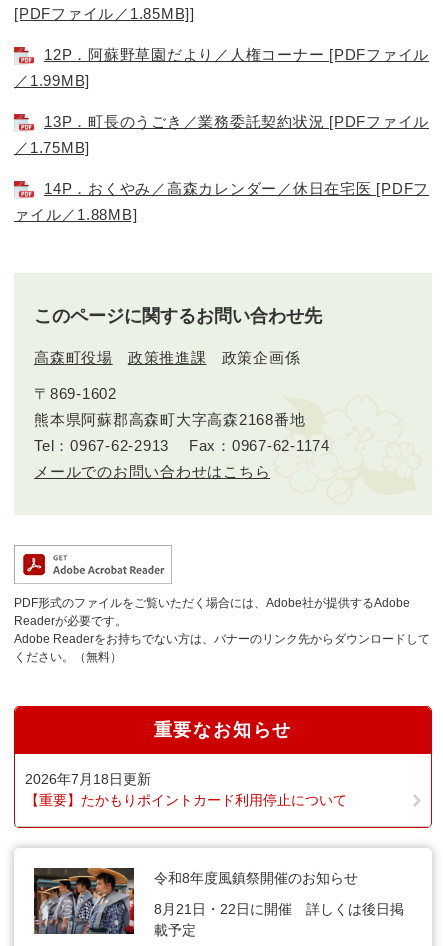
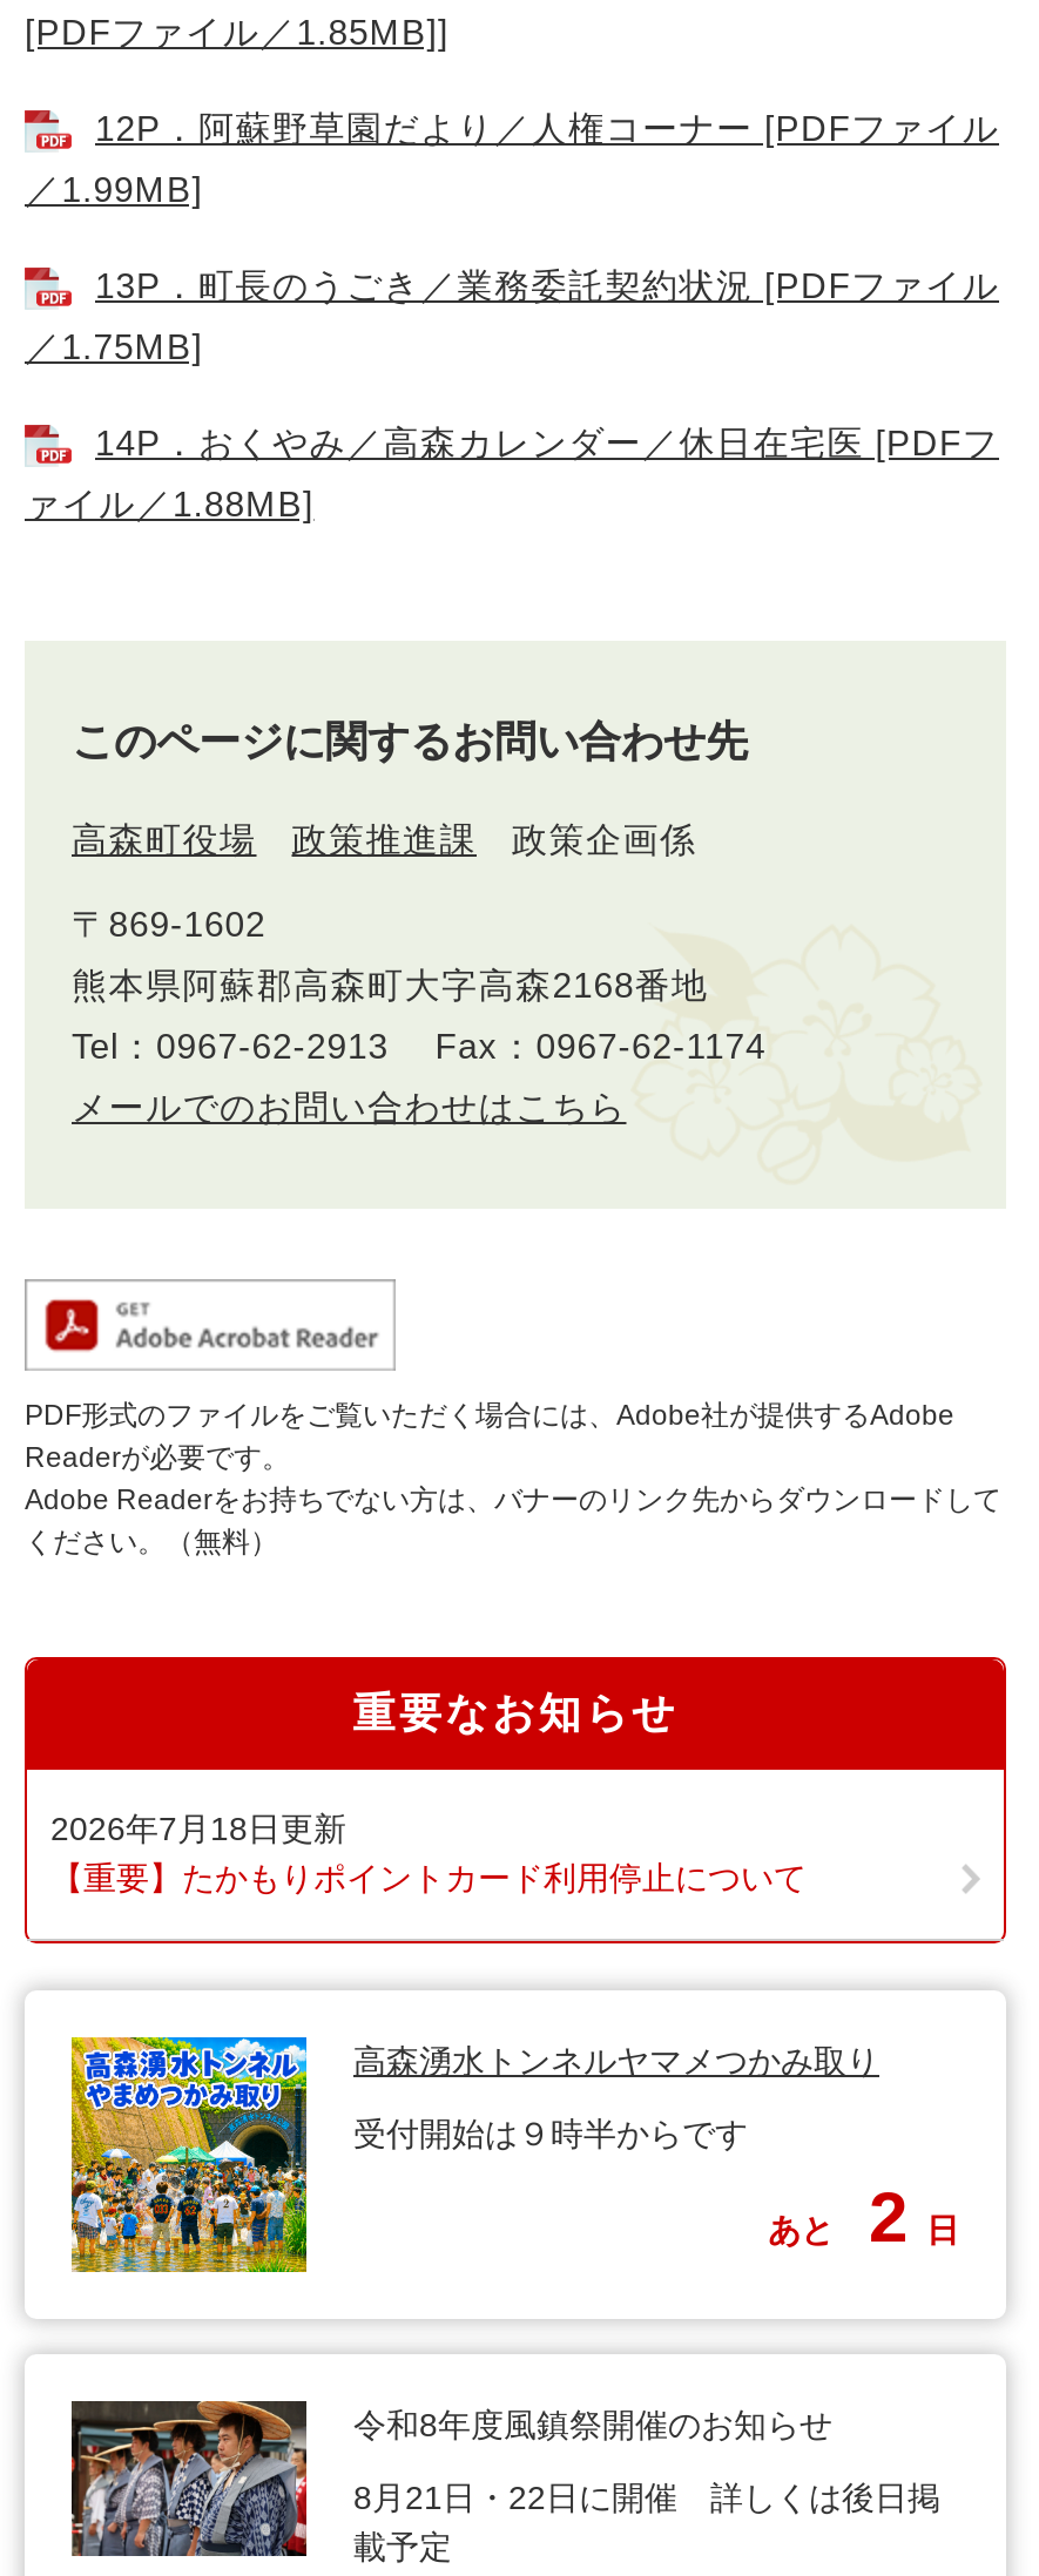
none -> [69,2035,959,2274] [image] | 高森湧水トンネルヤマメつかみ取り | 受付開始は９時半からです | あと | 2 日

